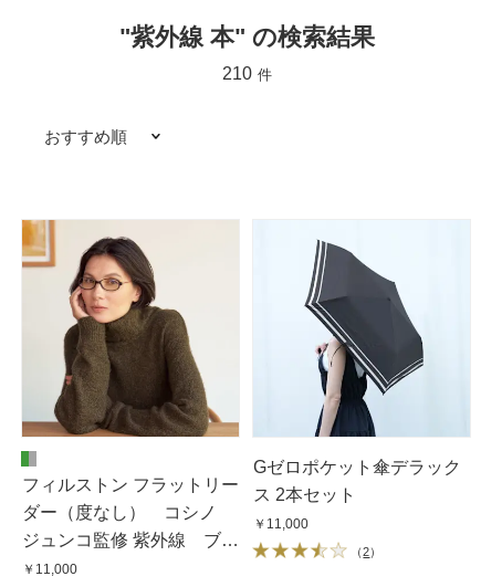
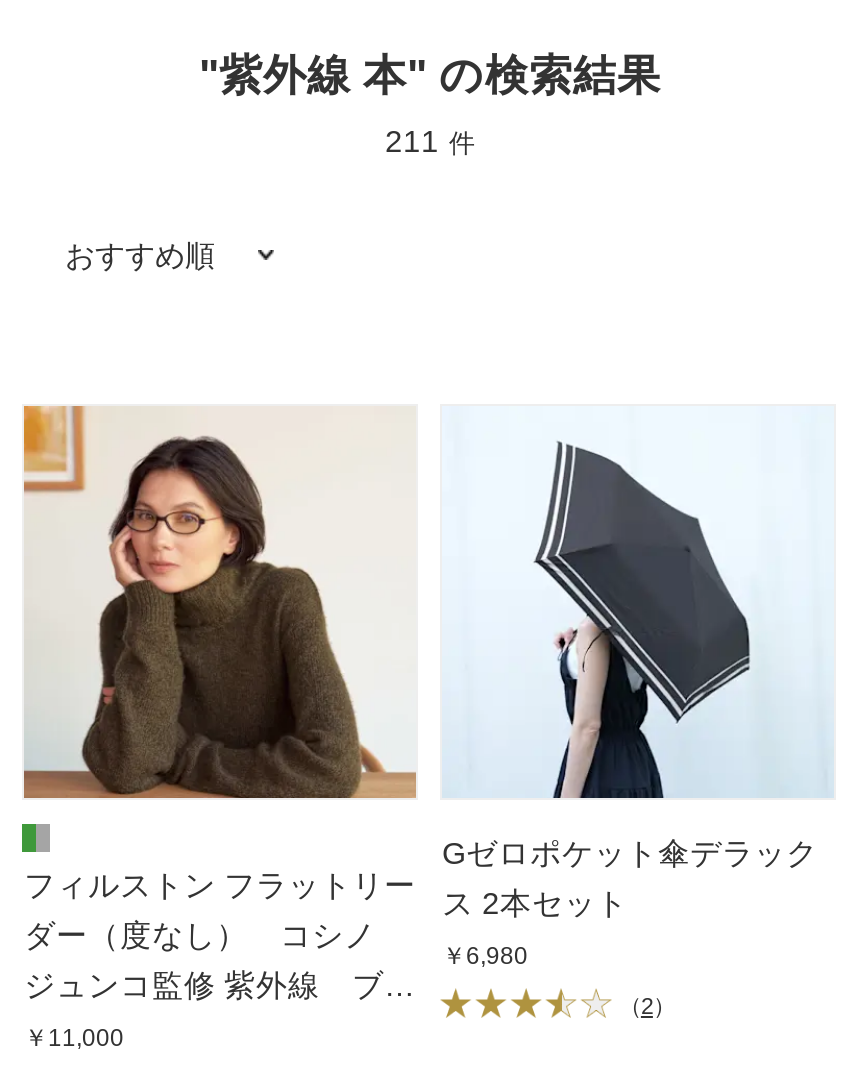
[222,64,271,83] 210 件 -> [385,124,475,158] 211 件
[253,516,309,532] ￥11,000 -> [442,942,528,970] ￥6,980

